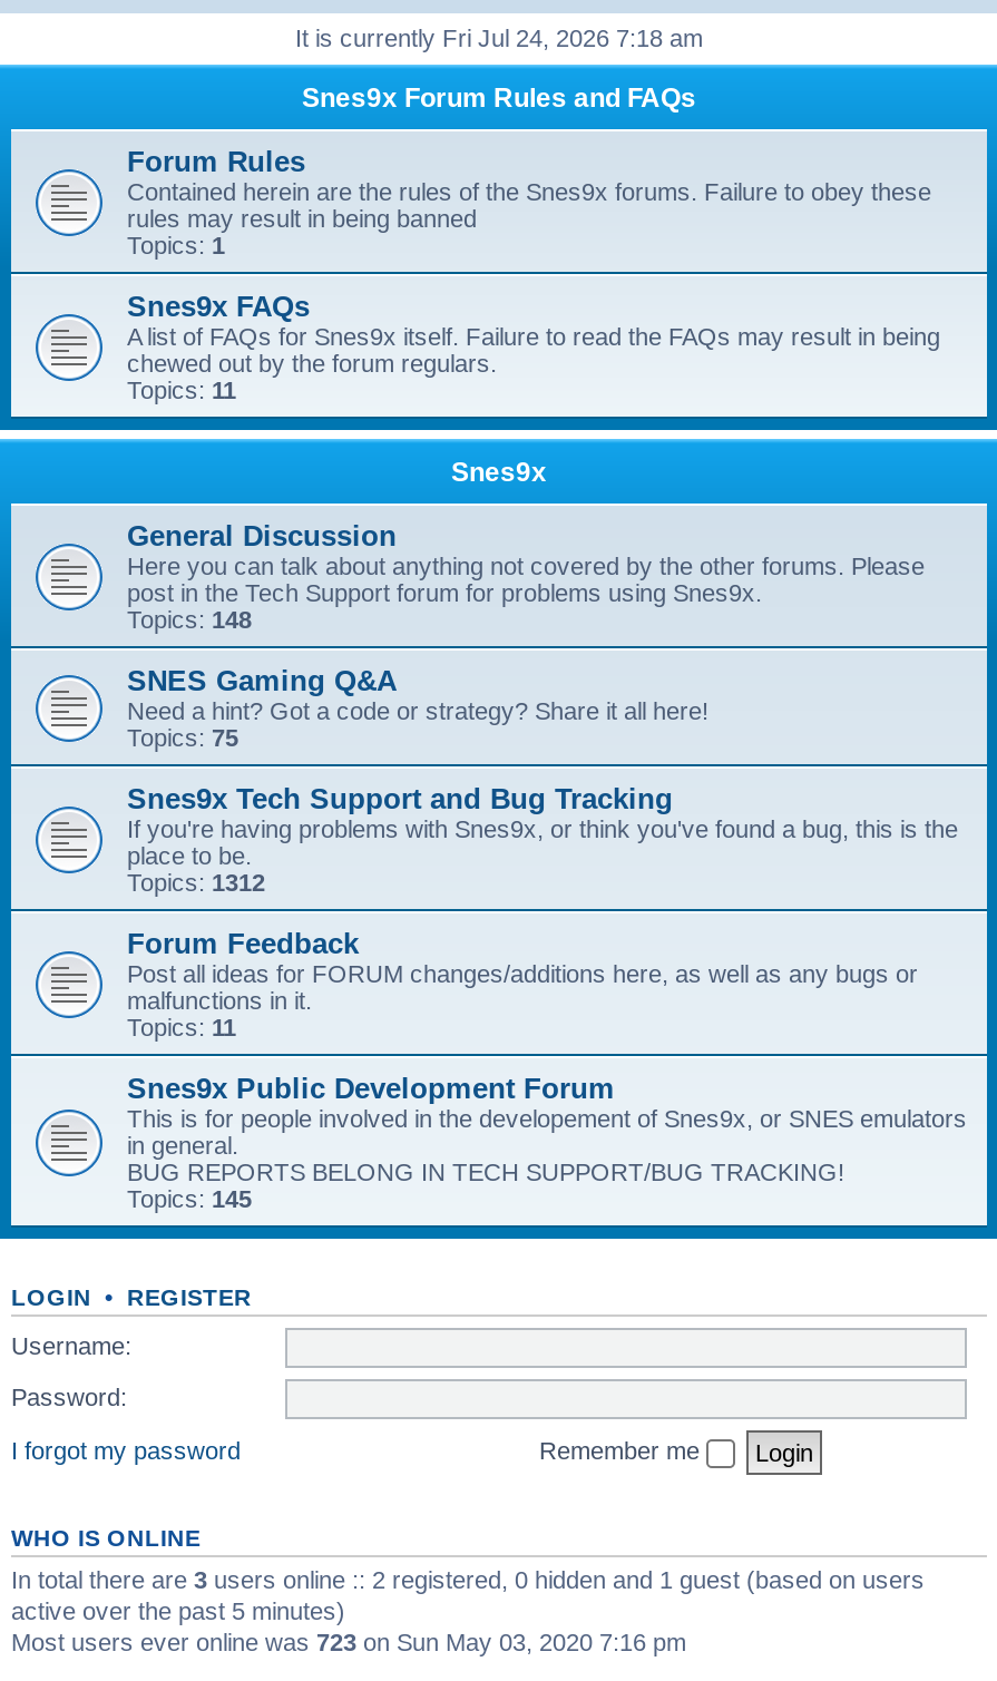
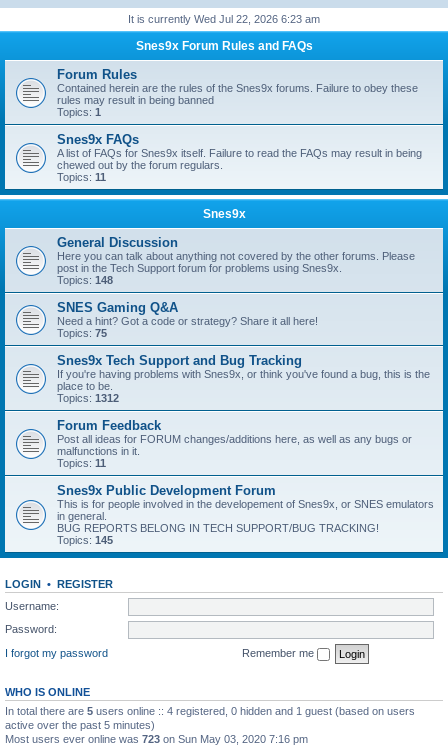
[295,25,703,51] It is currently Fri Jul 24, 2026 7:18 am -> [128,13,320,25] It is currently Wed Jul 22, 2026 6:23 am
[11,1565,925,1592] In total there are 3 users online :: 2 registered, 0 hidden and 1 guest (based on users -> [5,704,415,716] In total there are 5 users online :: 4 registered, 0 hidden and 1 guest (based on users

